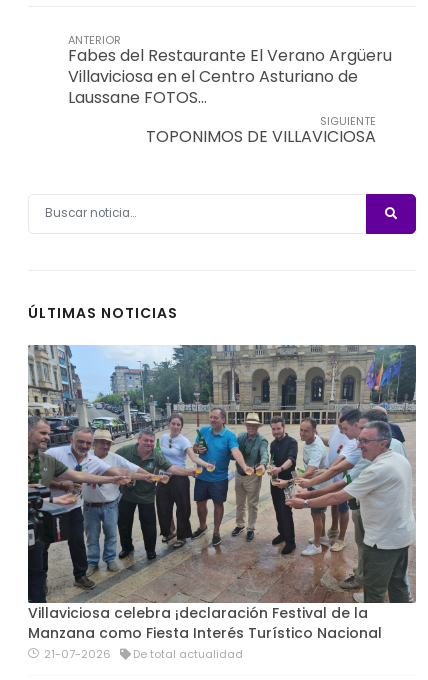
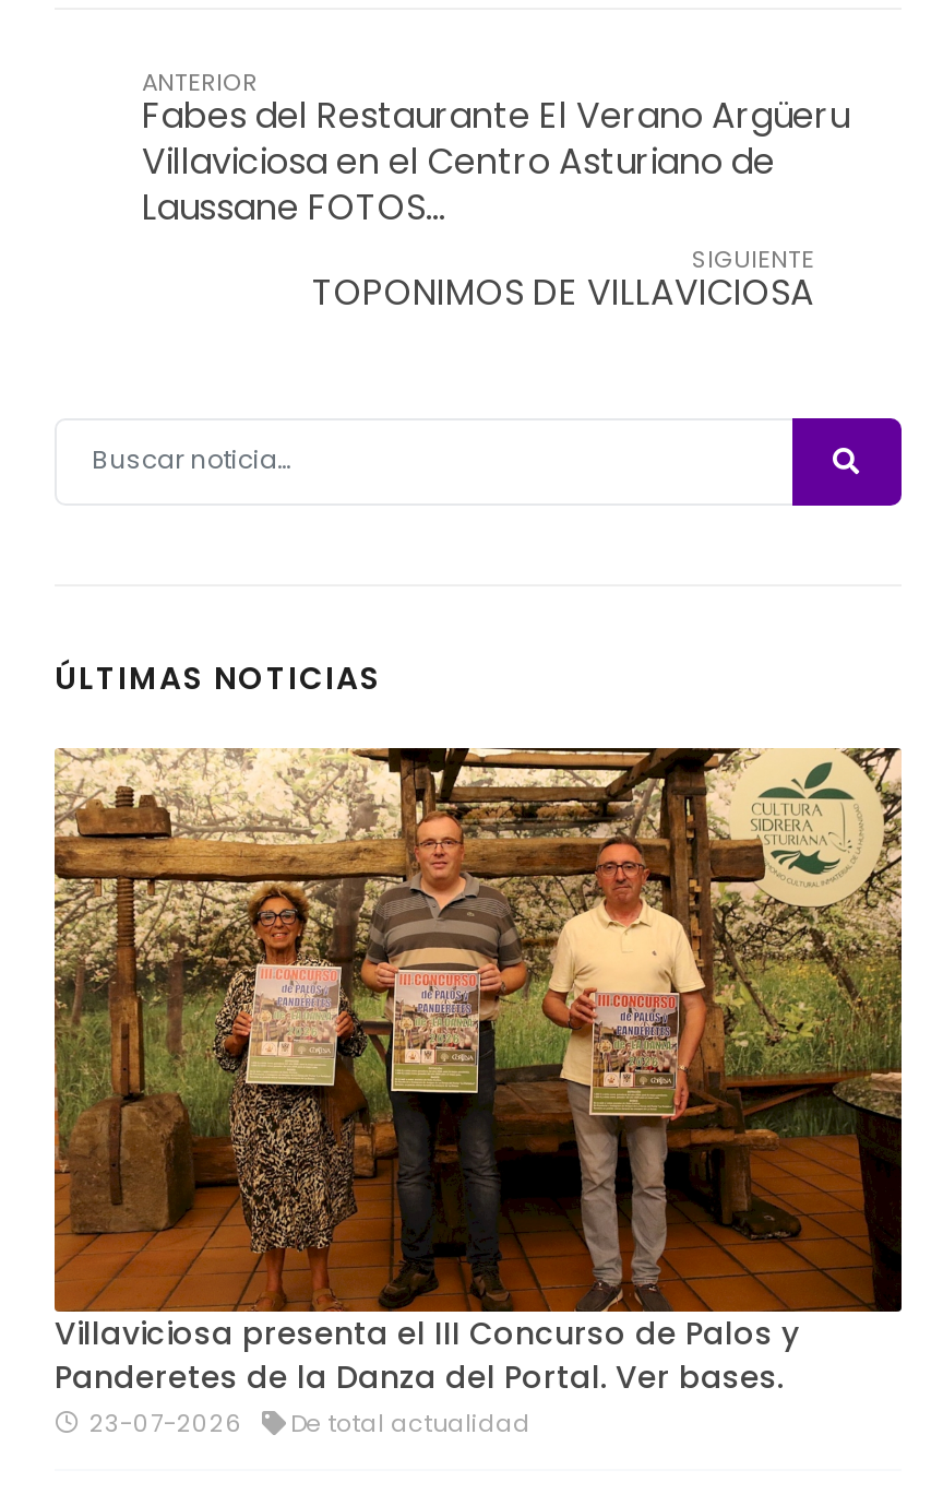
[27,344,417,662] [image] | Villaviciosa celebra ¡declaración Festival de la | Manzana como Fiesta Interés Turístico Nacional | 21-07-2026 -> [52,746,904,1441] [image] | Villaviciosa presenta el III Concurso de Palos y | Panderetes de la Danza del Portal. Ver bases. | 23-07-2026

